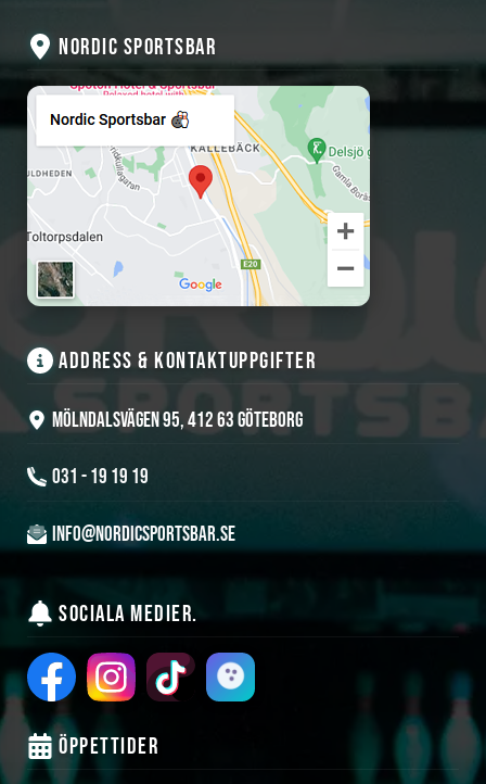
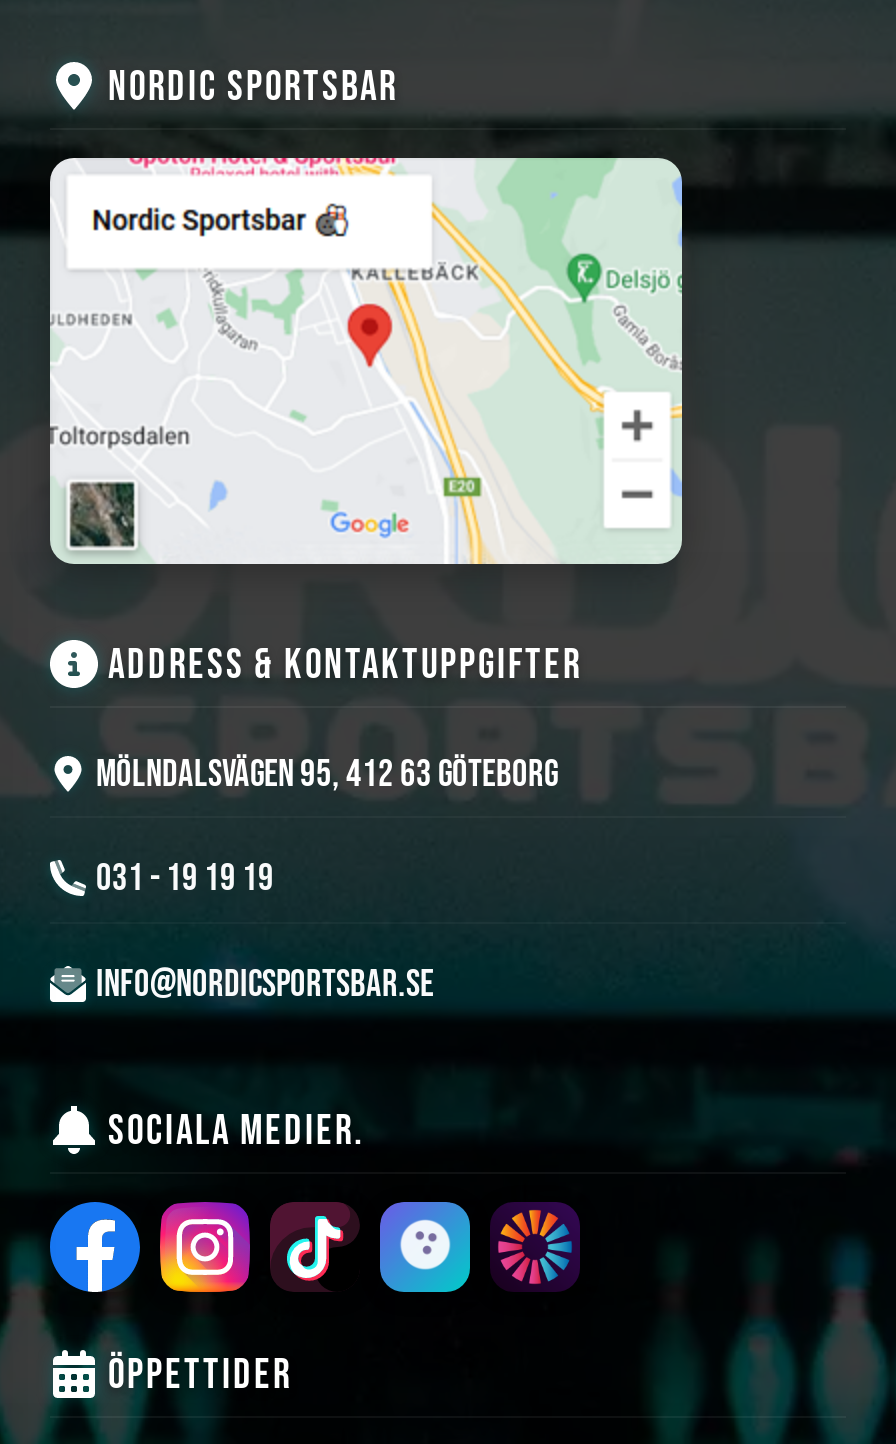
none -> [490,1202,580,1292] [image]

